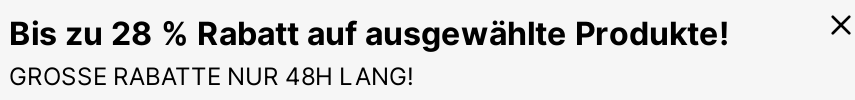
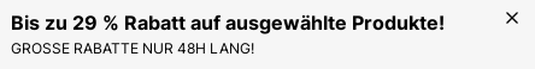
[9,13,729,53] Bis zu 28 % Rabatt auf ausgewählte Produkte! -> [11,11,445,34] Bis zu 29 % Rabatt auf ausgewählte Produkte!

